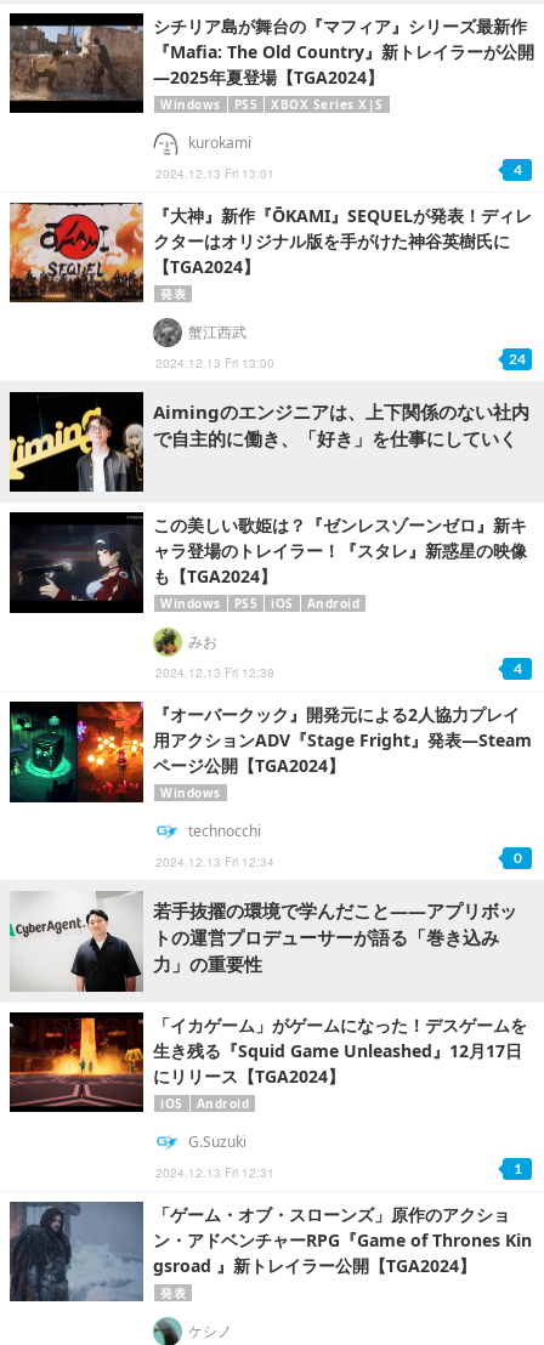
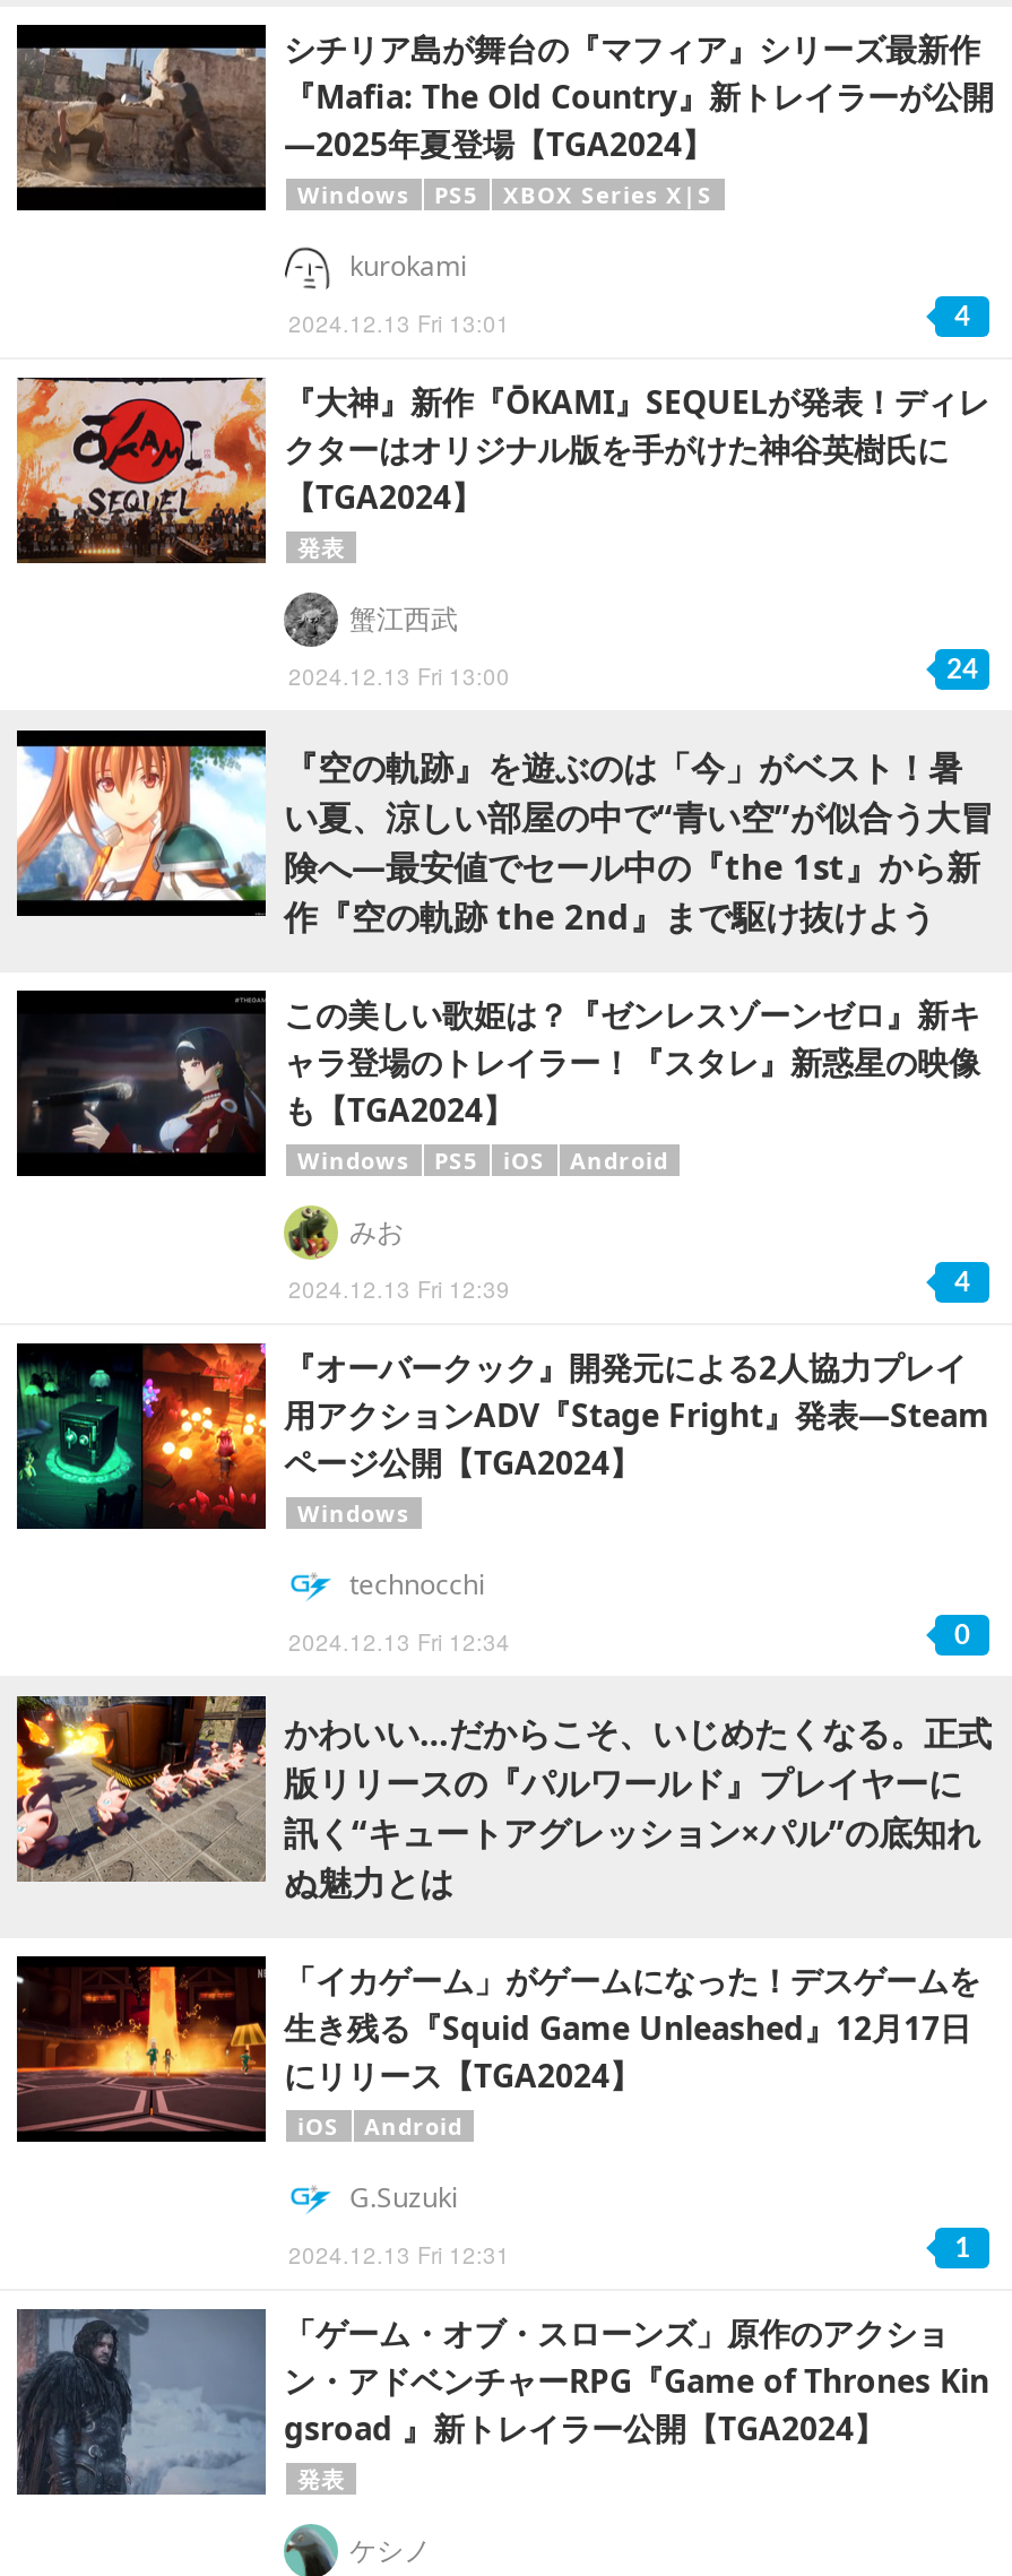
[8,399,529,493] [image] | Aimingのエンジニアは、上下関係のない社内 | で自主的に働き、「好き」を仕事にしていく -> [15,743,994,937] [image] | 『空の軌跡』を遊ぶのは「今」がベスト！暑 | い夏、涼しい部屋の中で“青い空”が似合う大冒 | 険へ―最安値でセール中の『the 1st』から新 | 作『空の軌跡 the 2nd』まで駆け抜けよう
[8,891,517,993] [image] | 若手抜擢の環境で学んだこと――アプリボッ | トの運営プロデューサーが語る「巻き込み | 力」の重要性 -> [15,1694,992,1903] [image] | かわいい…だからこそ、いじめたくなる。正式 | 版リリースの『パルワールド』プレイヤーに | 訊く“キュートアグレッション×パル”の底知れ | ぬ魅力とは

